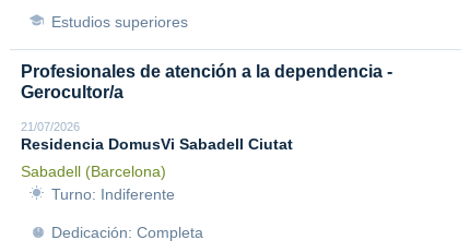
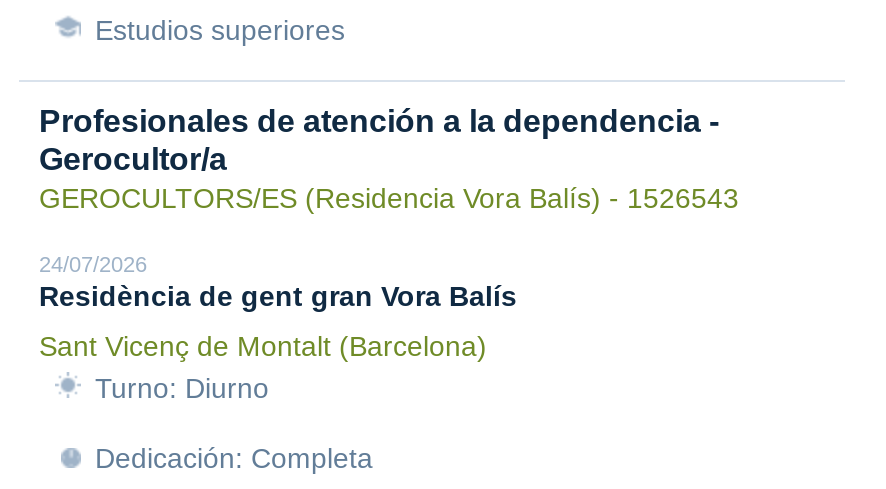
[21,120,293,203] 21/07/2026 | Residencia DomusVi Sabadell Ciutat | Sabadell (Barcelona) | Turno: Indiferente -> [39,182,739,404] GEROCULTORS/ES (Residencia Vora Balís) - 1526543 | 24/07/2026 | Residència de gent gran Vora Balís | Sant Vicenç de Montalt (Barcelona) | Turno: Diurno

